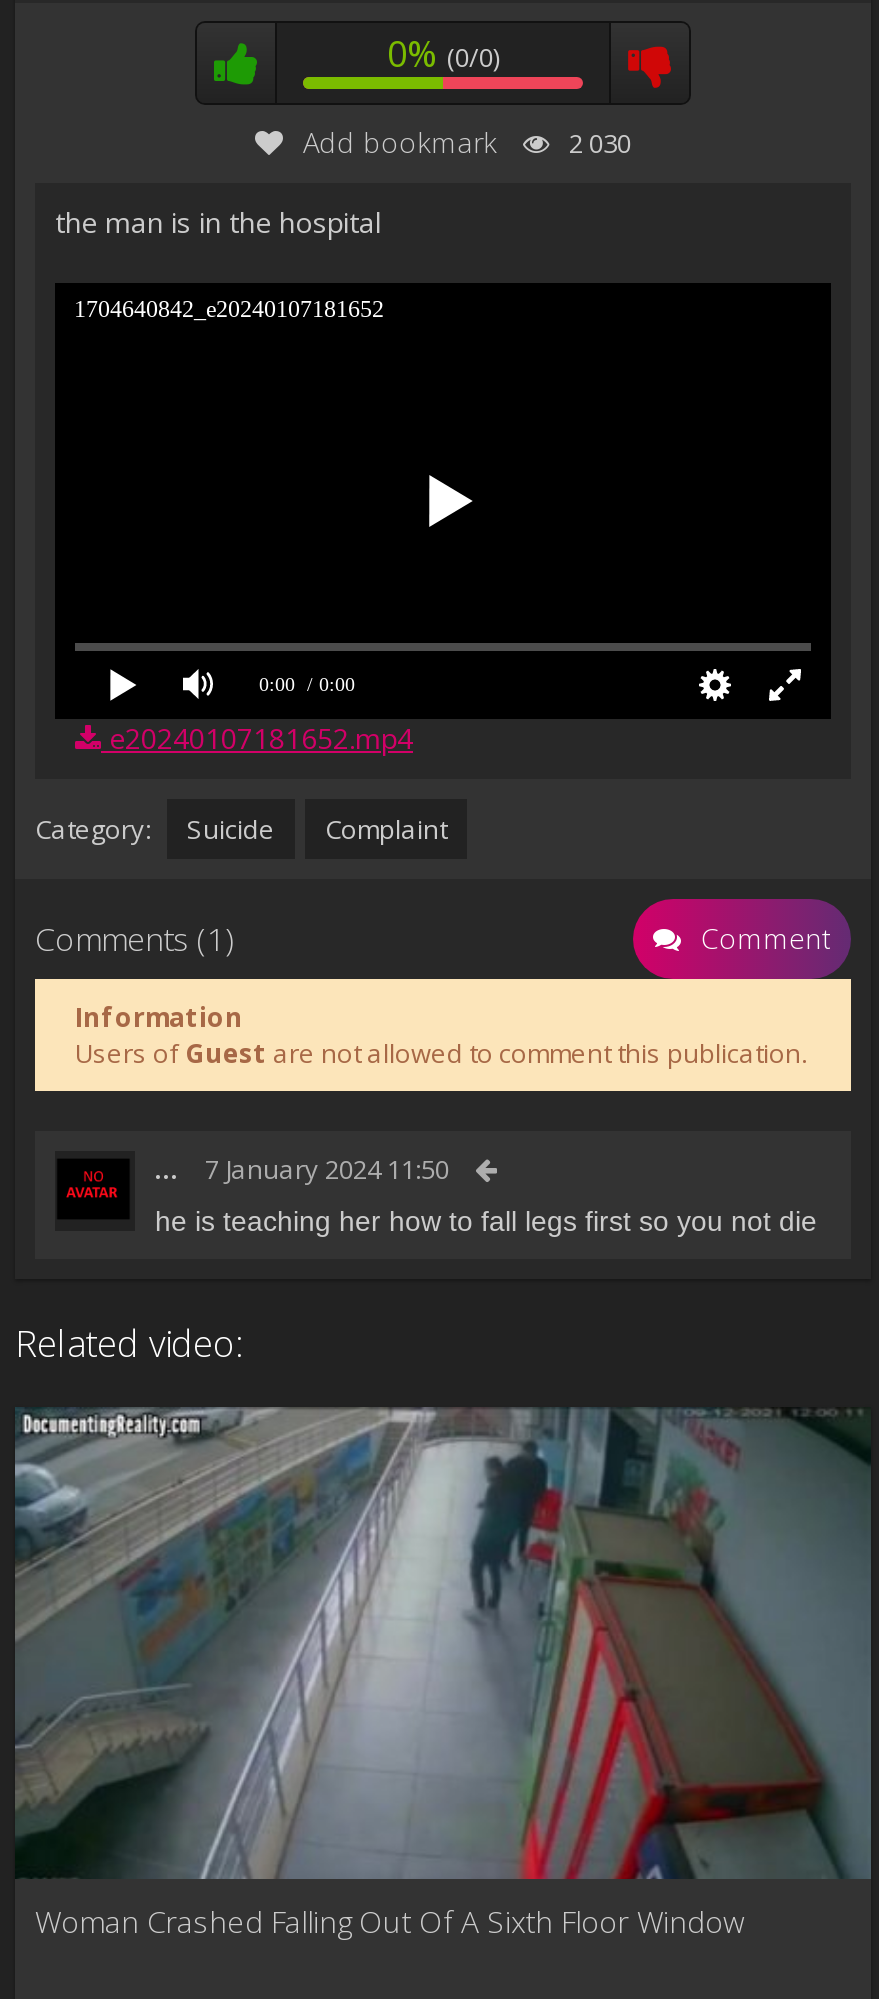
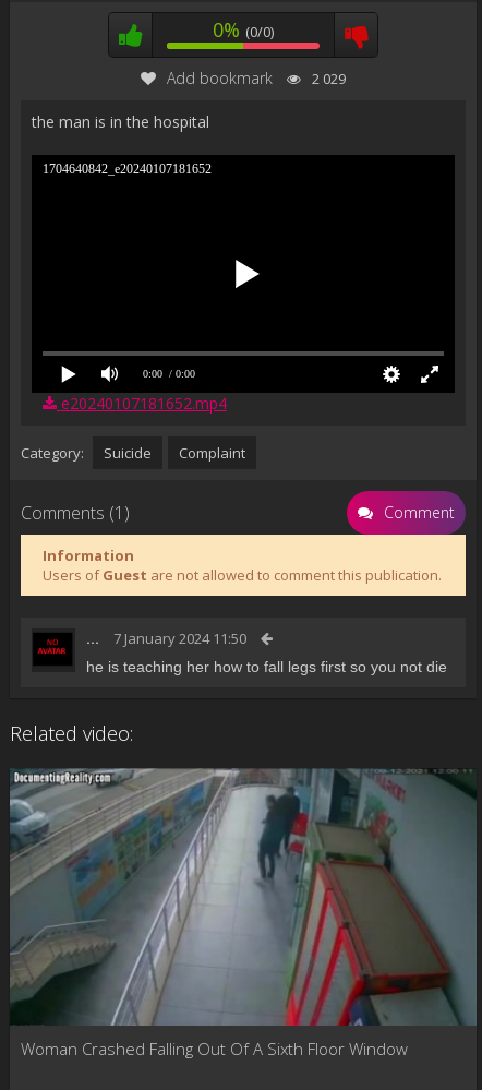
[303,123,631,161] Add bookmark 2 030 -> [167,68,346,88] Add bookmark 2 029

